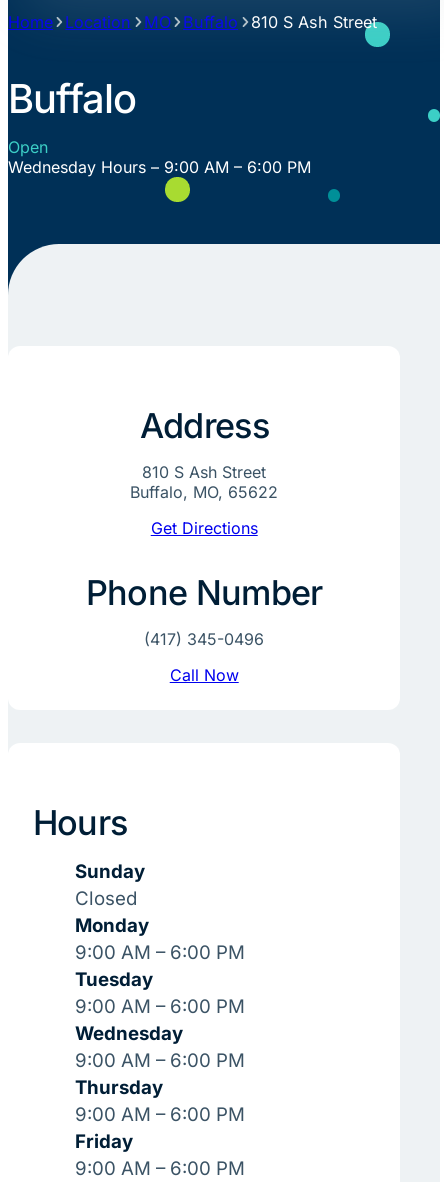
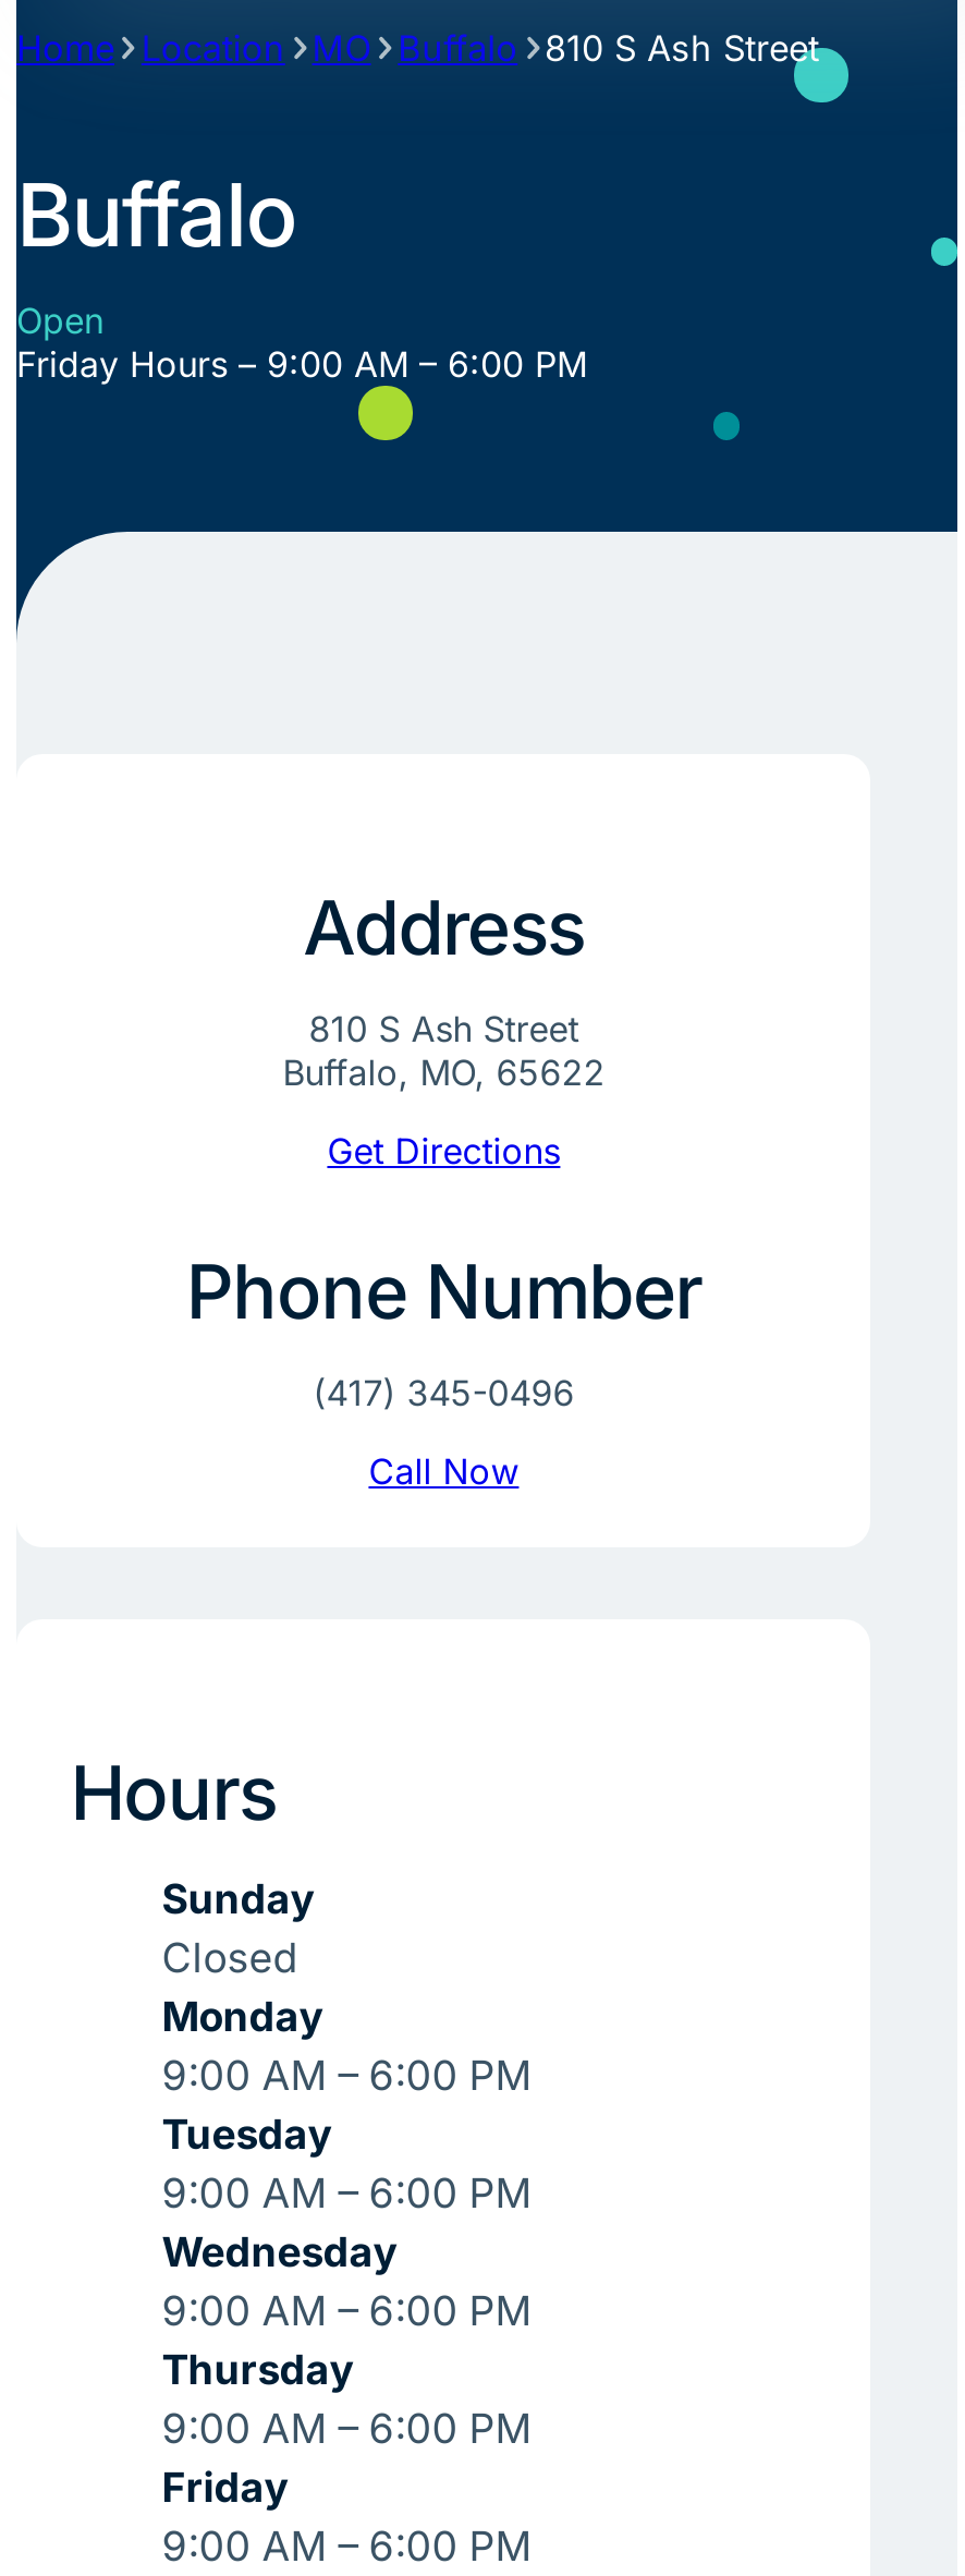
[8,157,311,177] Wednesday Hours – 9:00 AM – 6:00 PM -> [16,342,587,386] Friday Hours – 9:00 AM – 6:00 PM

